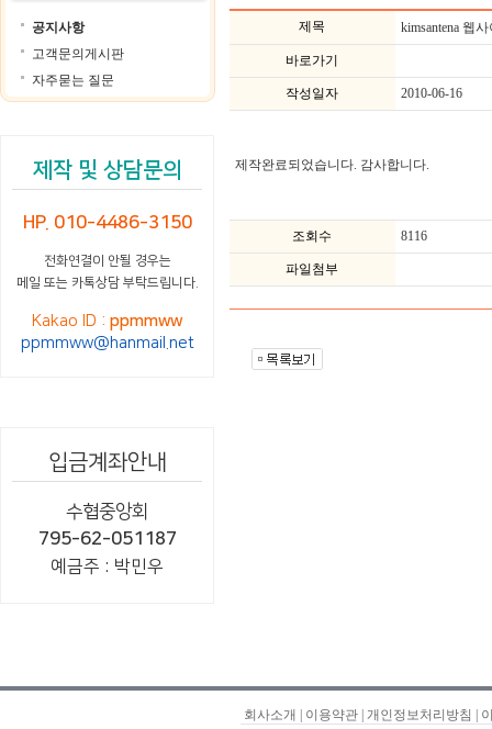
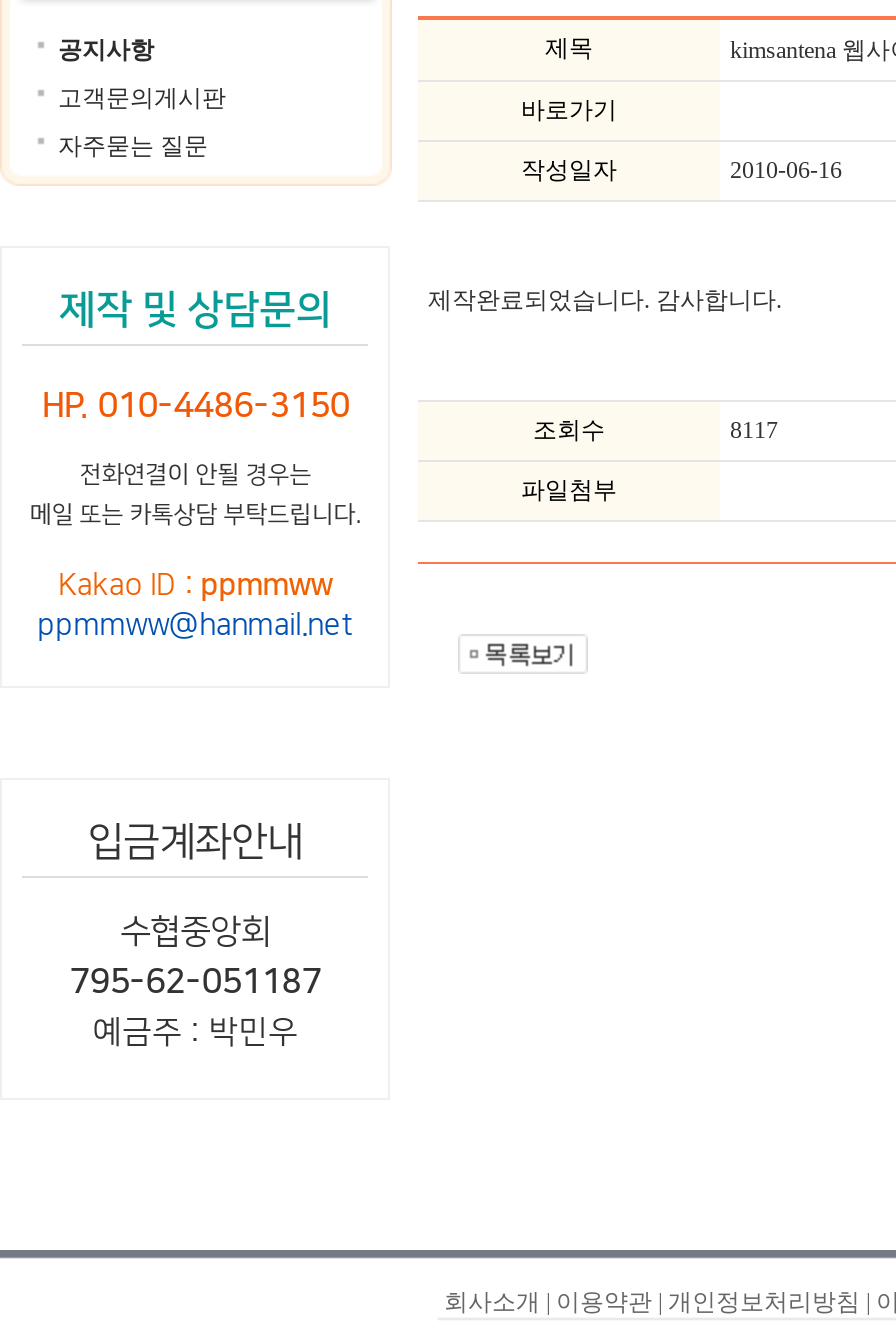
[401,228,427,244] 8116 -> [730,416,778,444] 8117

